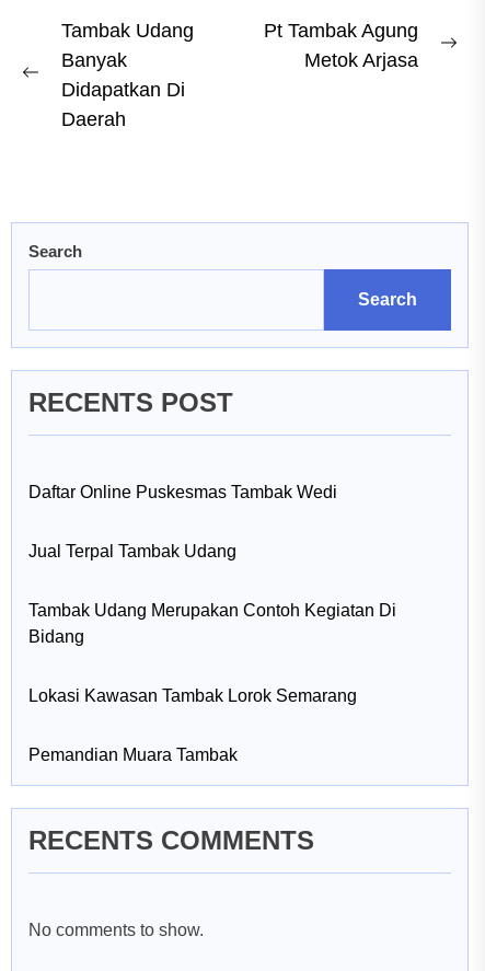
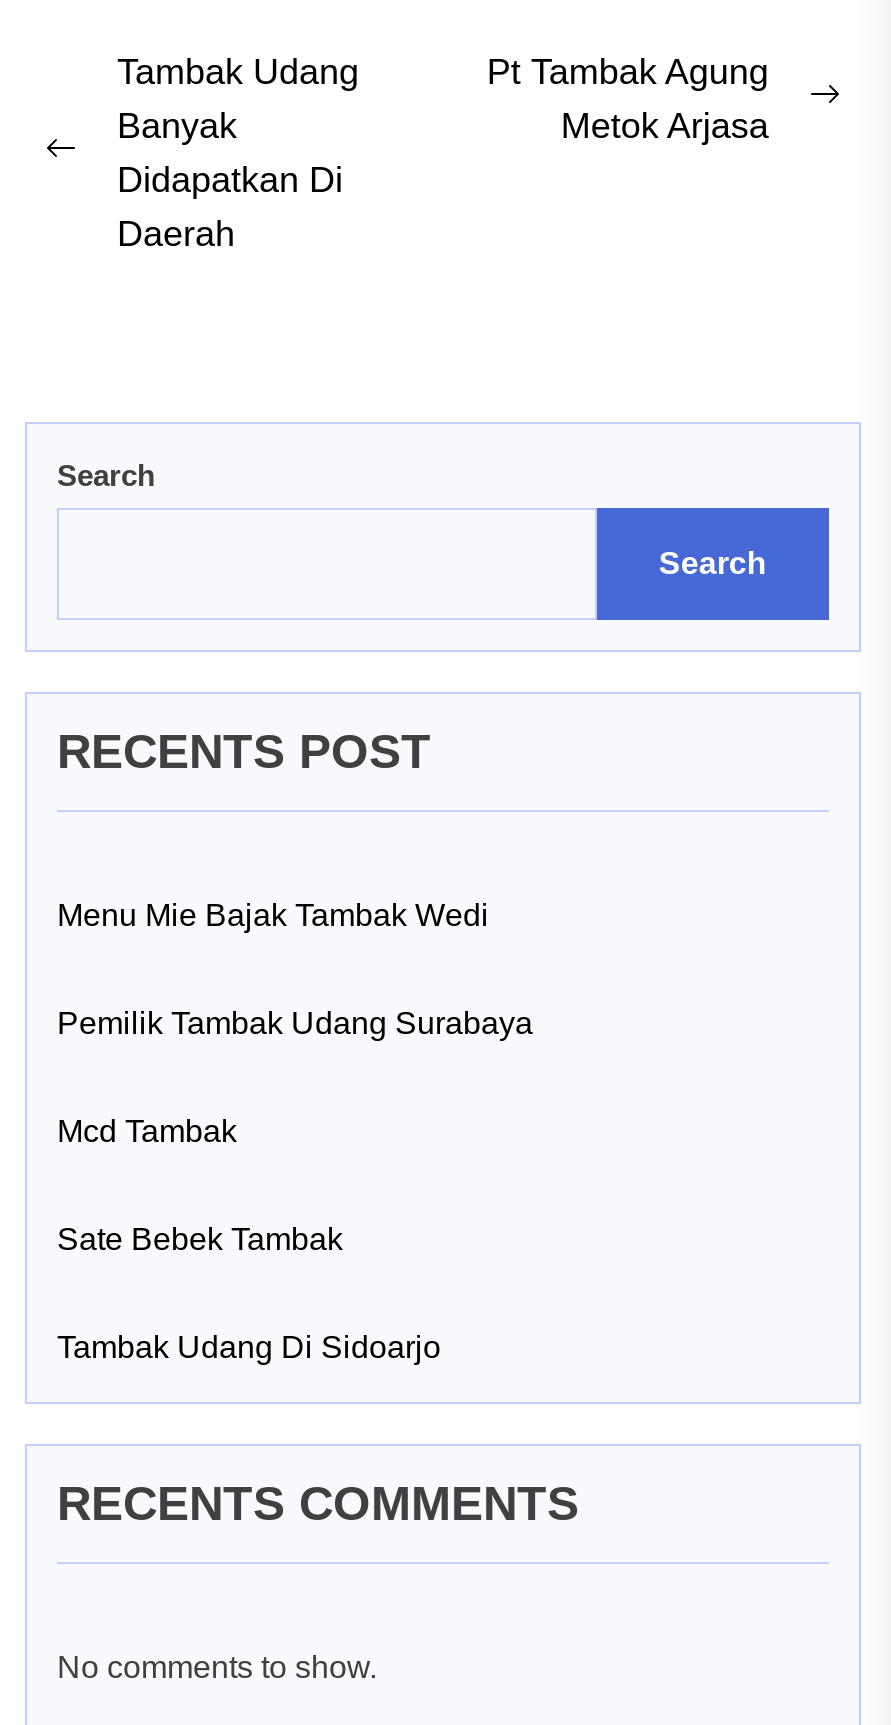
[28,482,337,501] Daftar Online Puskesmas Tambak Wedi -> [57,897,489,931] Menu Mie Bajak Tambak Wedi
[28,542,236,560] Jual Terpal Tambak Udang -> [57,1005,533,1039] Pemilik Tambak Udang Surabaya
[28,601,396,646] Tambak Udang Merupakan Contoh Kegiatan Di | Bidang -> [57,1113,237,1147] Mcd Tambak
[28,686,357,705] Lokasi Kawasan Tambak Lorok Semarang -> [57,1221,343,1255] Sate Bebek Tambak
[28,745,238,764] Pemandian Muara Tambak -> [57,1329,441,1363] Tambak Udang Di Sidoarjo

